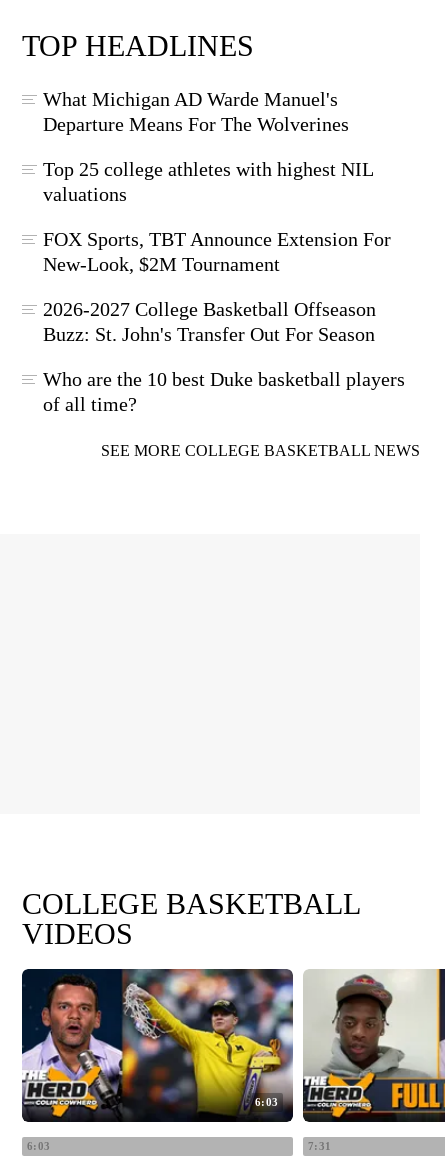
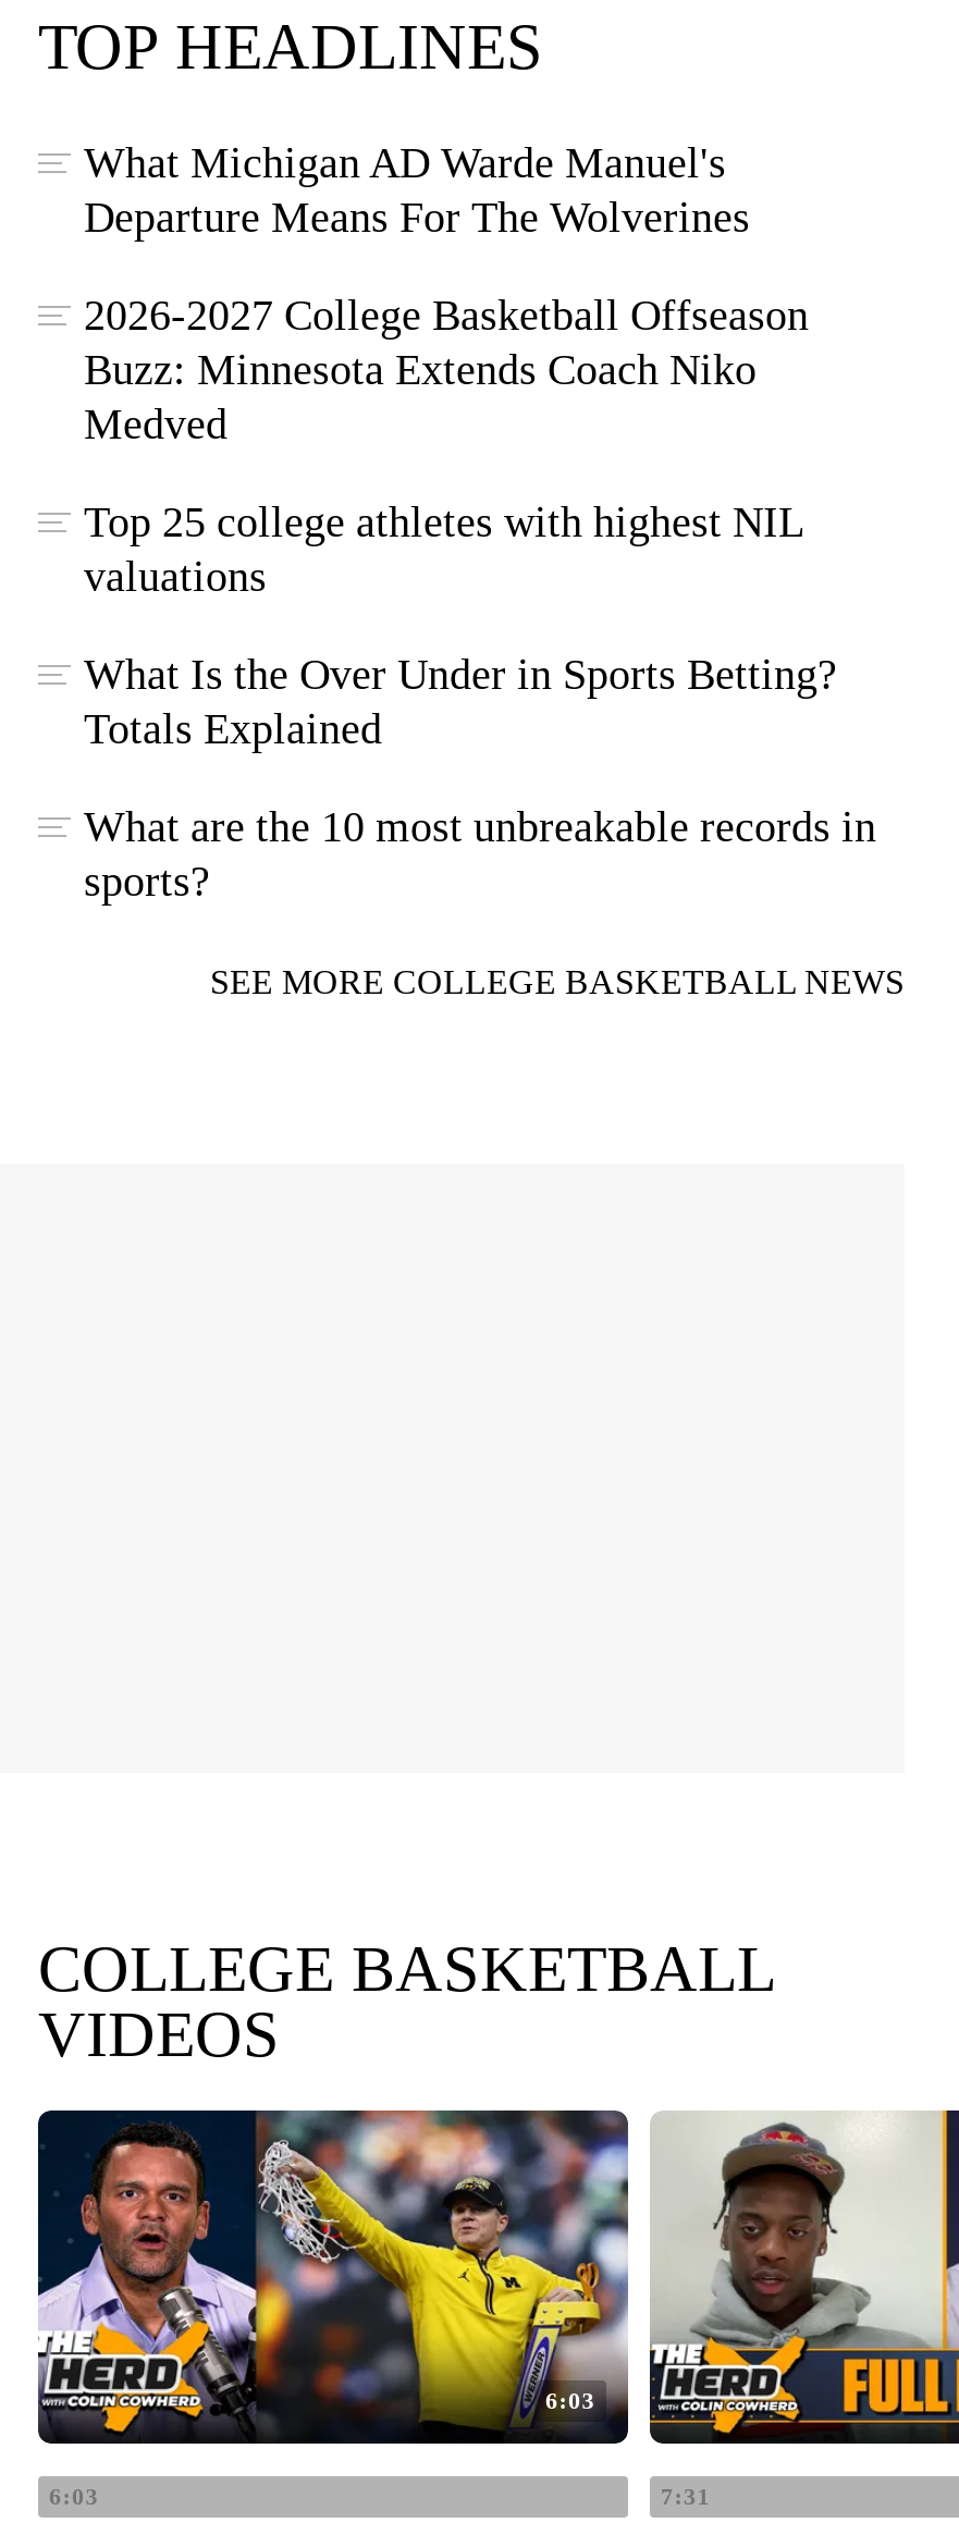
none -> [84,345,757,447] Buzz: Minnesota Extends Coach Niko | Medved
moved [43,158,373,205] -> [84,497,802,600]: Top 25 college athletes with highest NIL | valuations
[43,228,405,415] FOX Sports, TBT Announce Extension For | New-Look, $2M Tournament | Buzz: St. John's Transfer Out For Season | Who are the 10 best Duke basketball players | of all time? -> [84,650,876,904] What Is the Over Under in Sports Betting? | Totals Explained | What are the 10 most unbreakable records in | sports?
moved [43,298,376,320] -> [84,290,809,338]: 2026-2027 College Basketball Offseason

